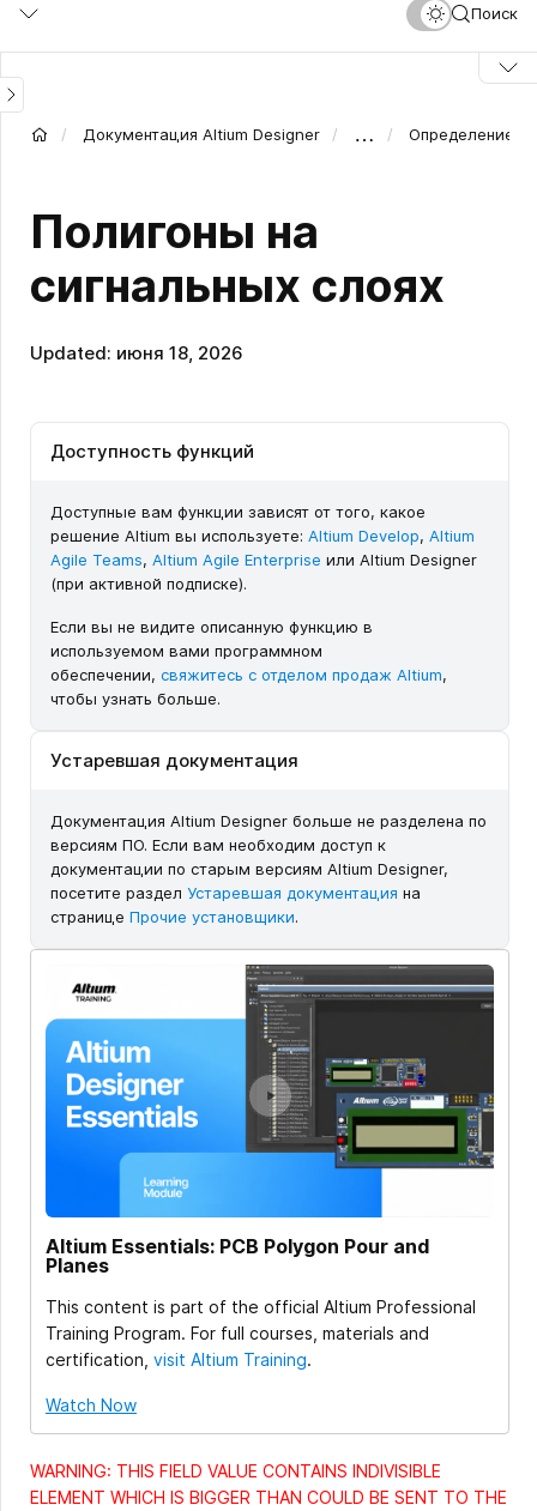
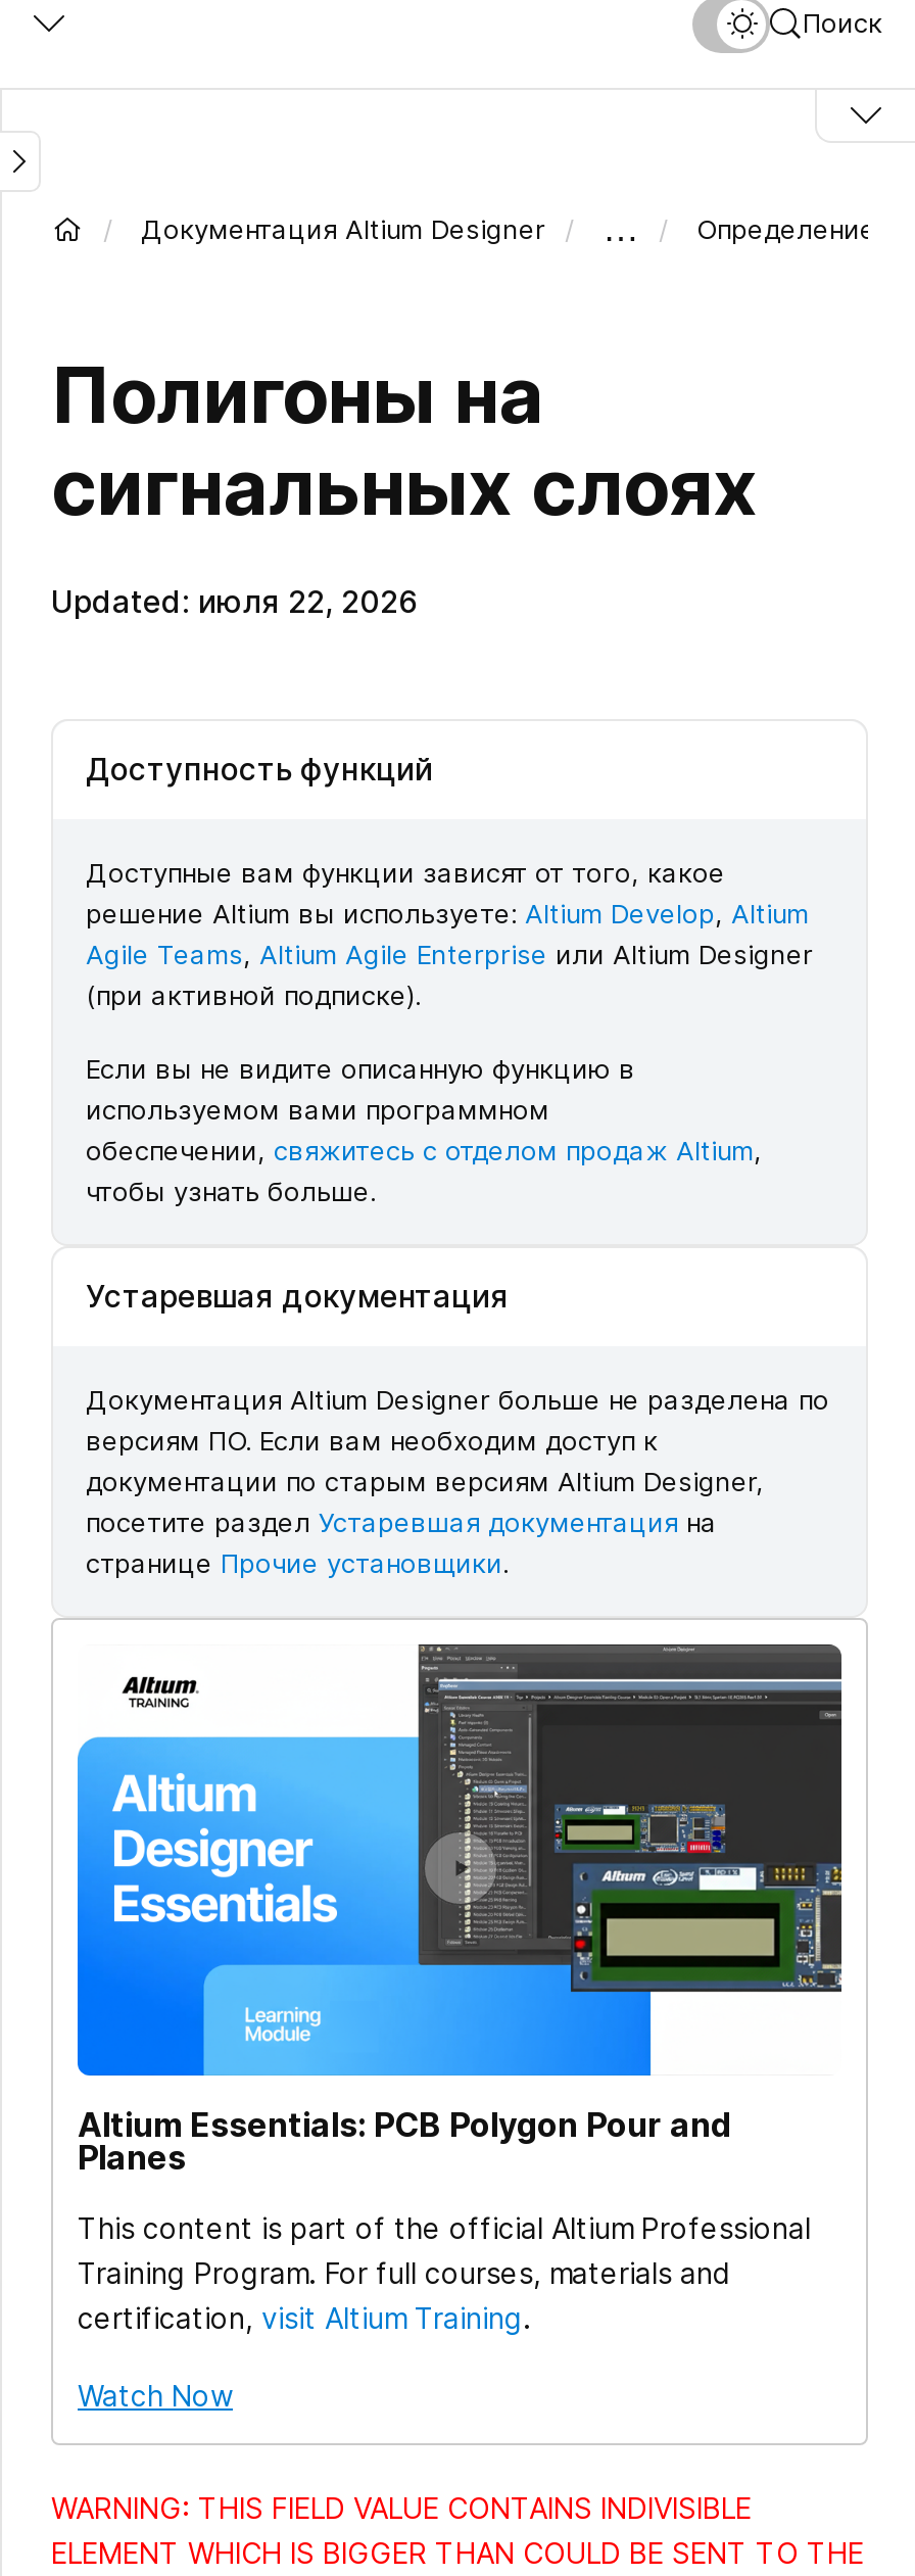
[30,342,243,365] Updated: июня 18, 2026 -> [51,583,419,622] Updated: июля 22, 2026

